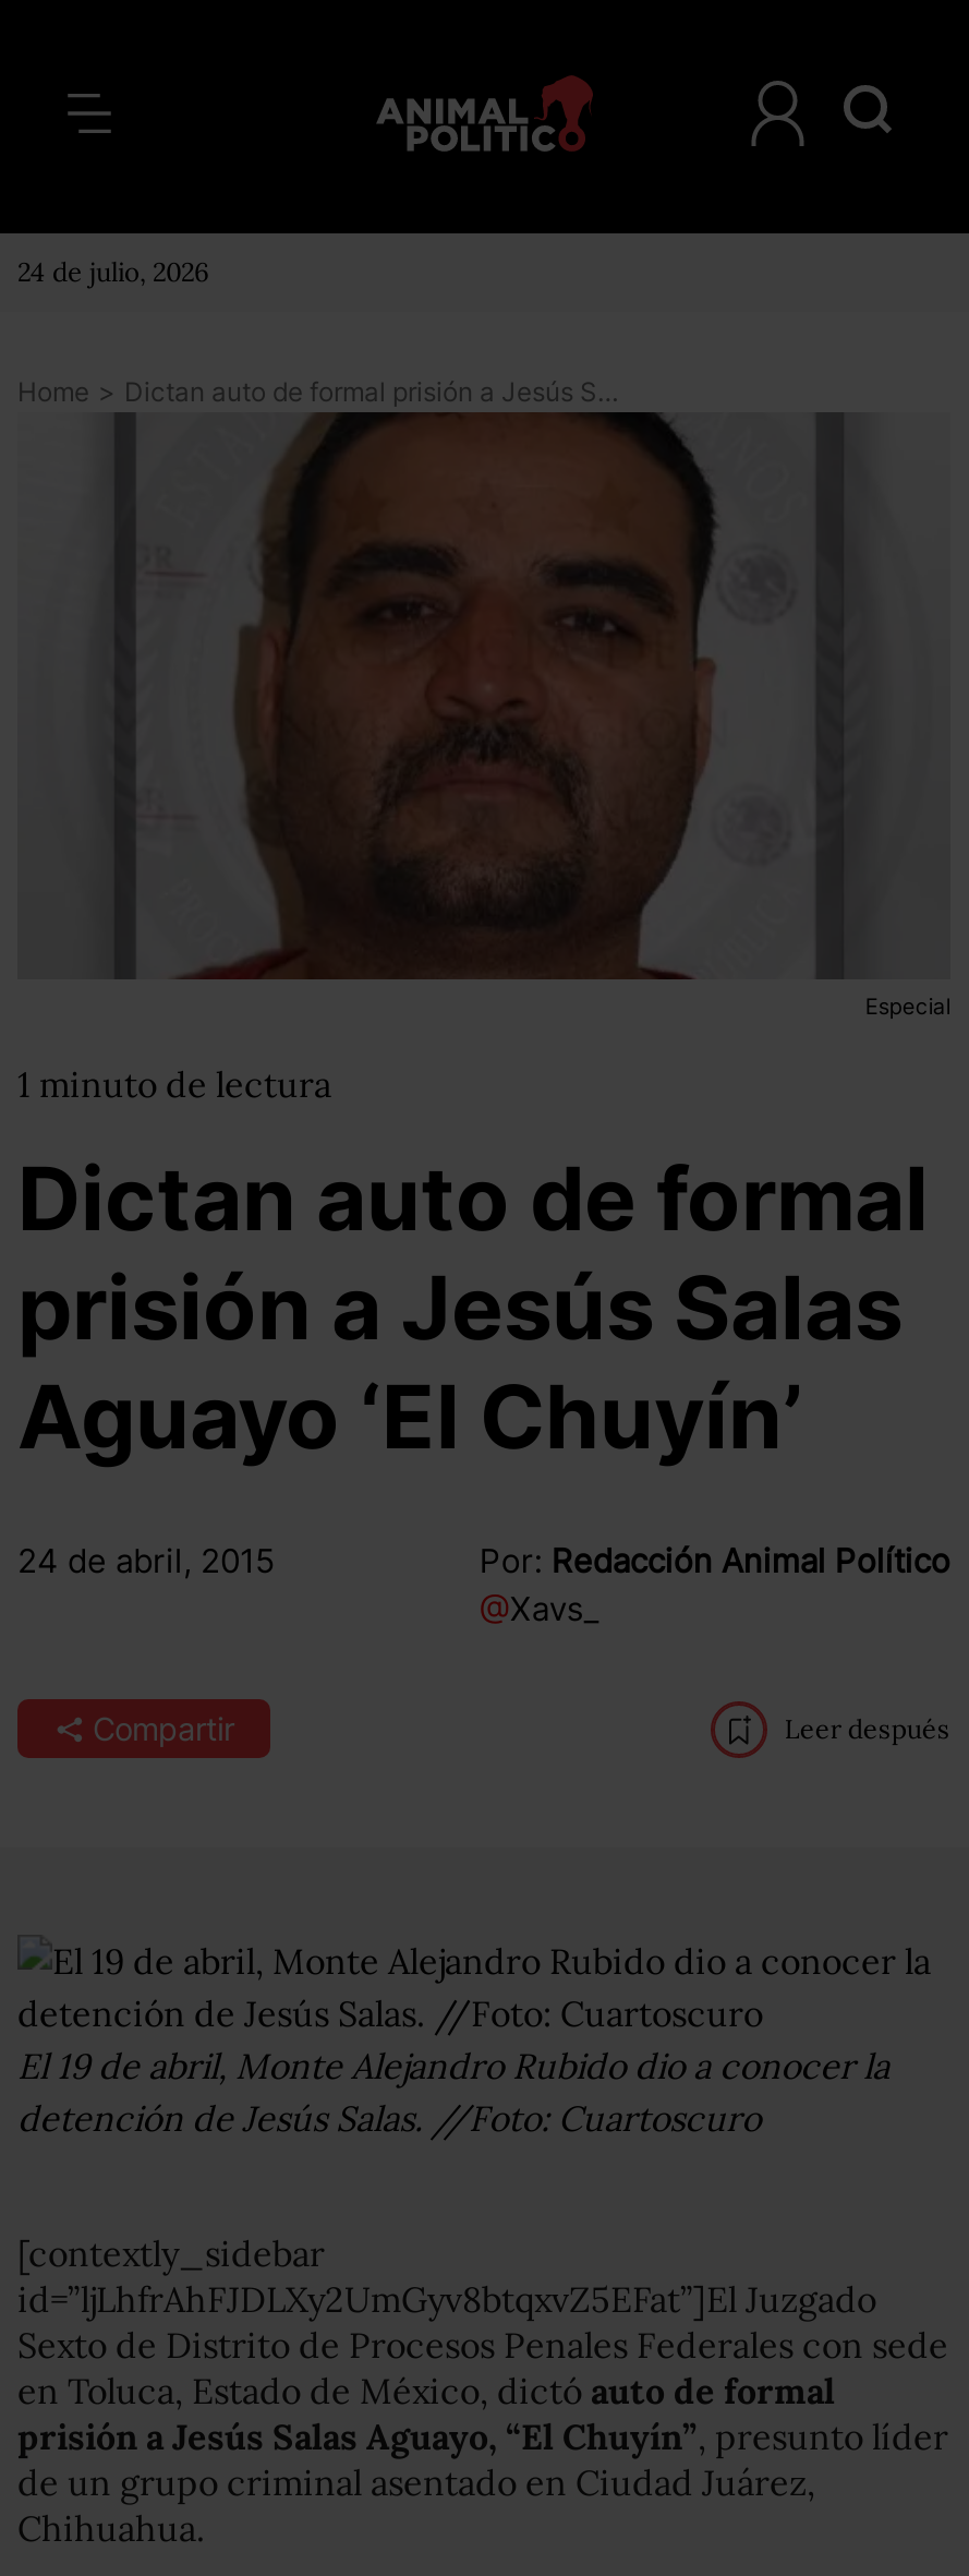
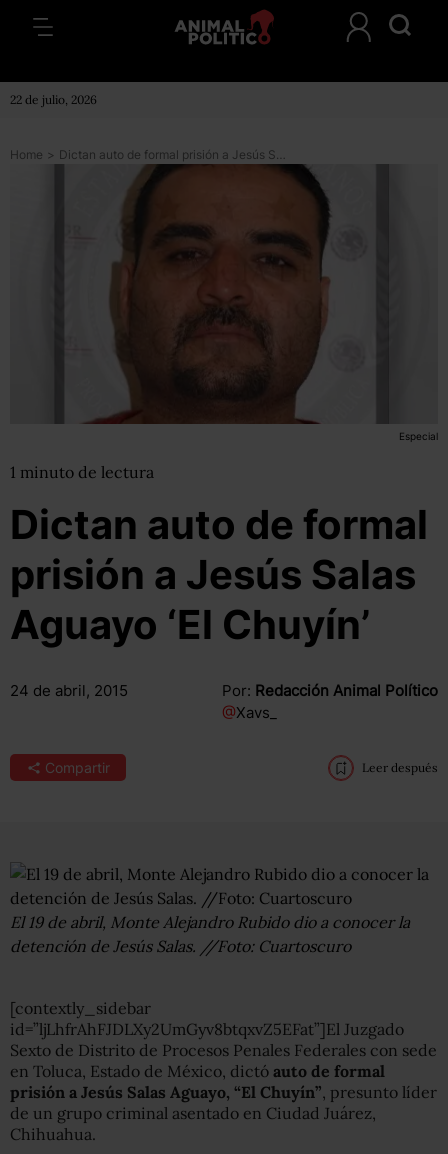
[17,255,209,288] 24 de julio, 2026 -> [10,92,97,107] 22 de julio, 2026

